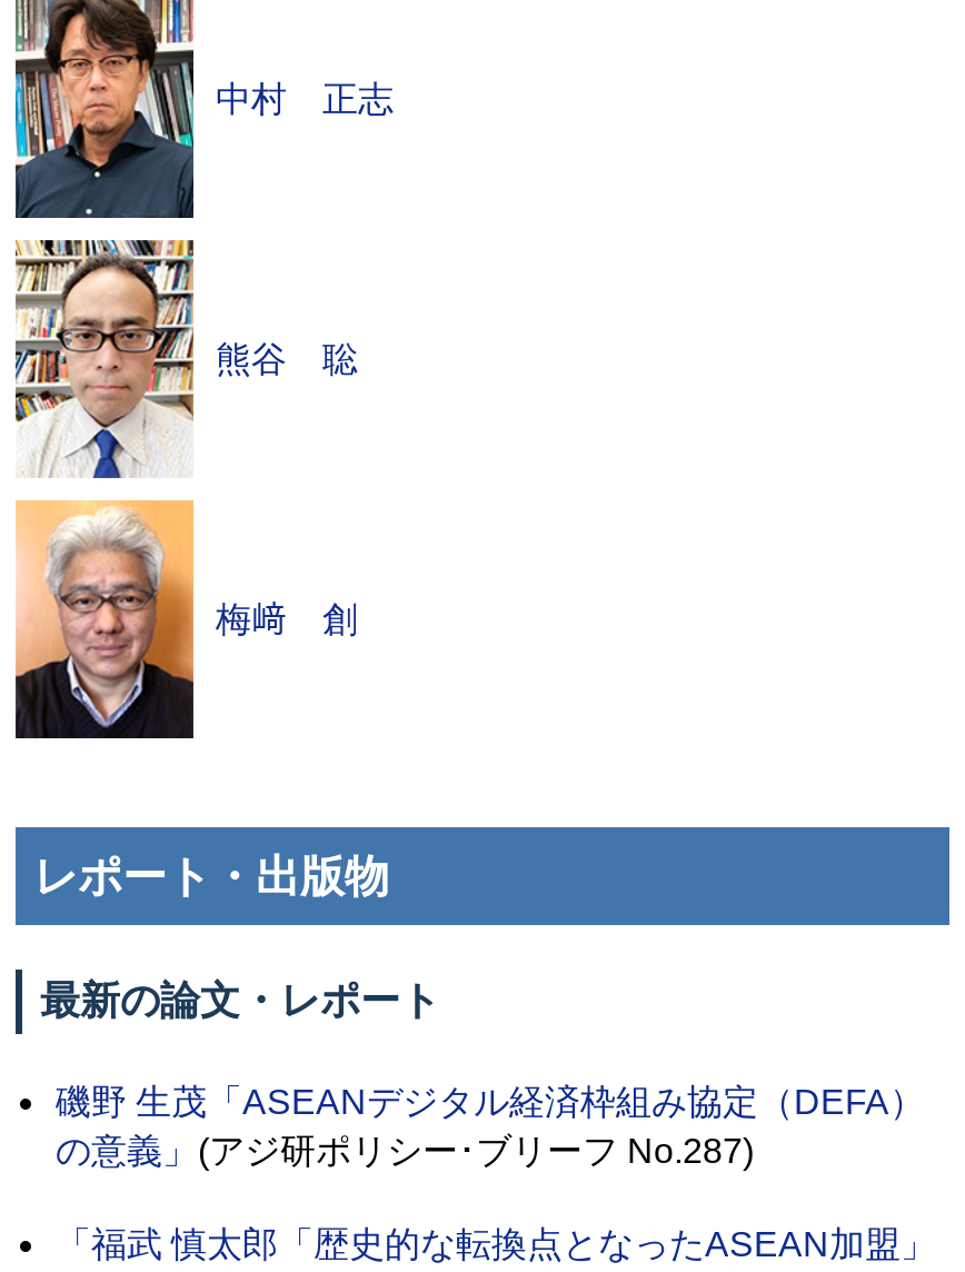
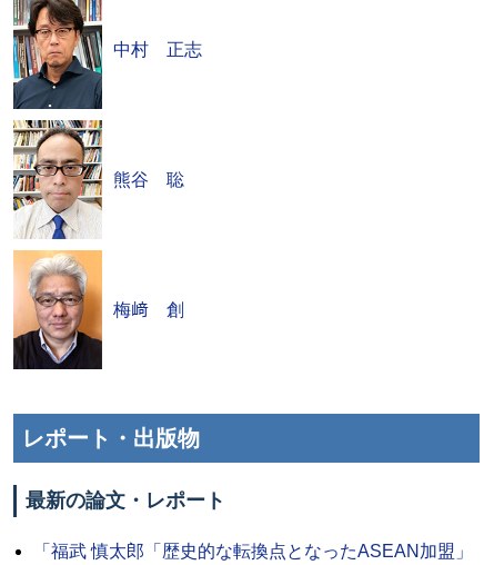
[56,1084,925,1171] 磯野 生茂「ASEANデジタル経済枠組み協定（DEFA） | の意義」(アジ研ポリシー･ブリーフ No.287) -> none

